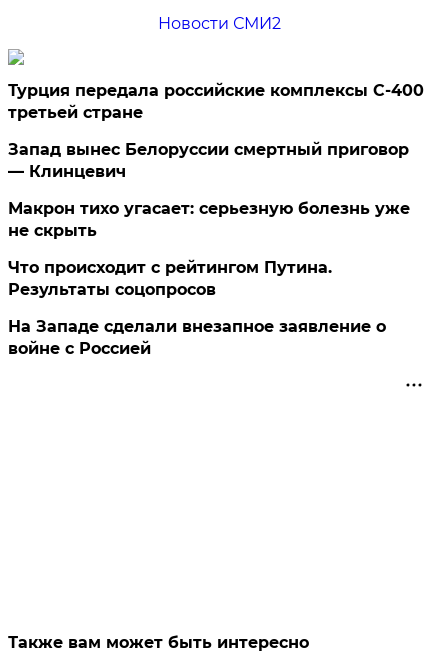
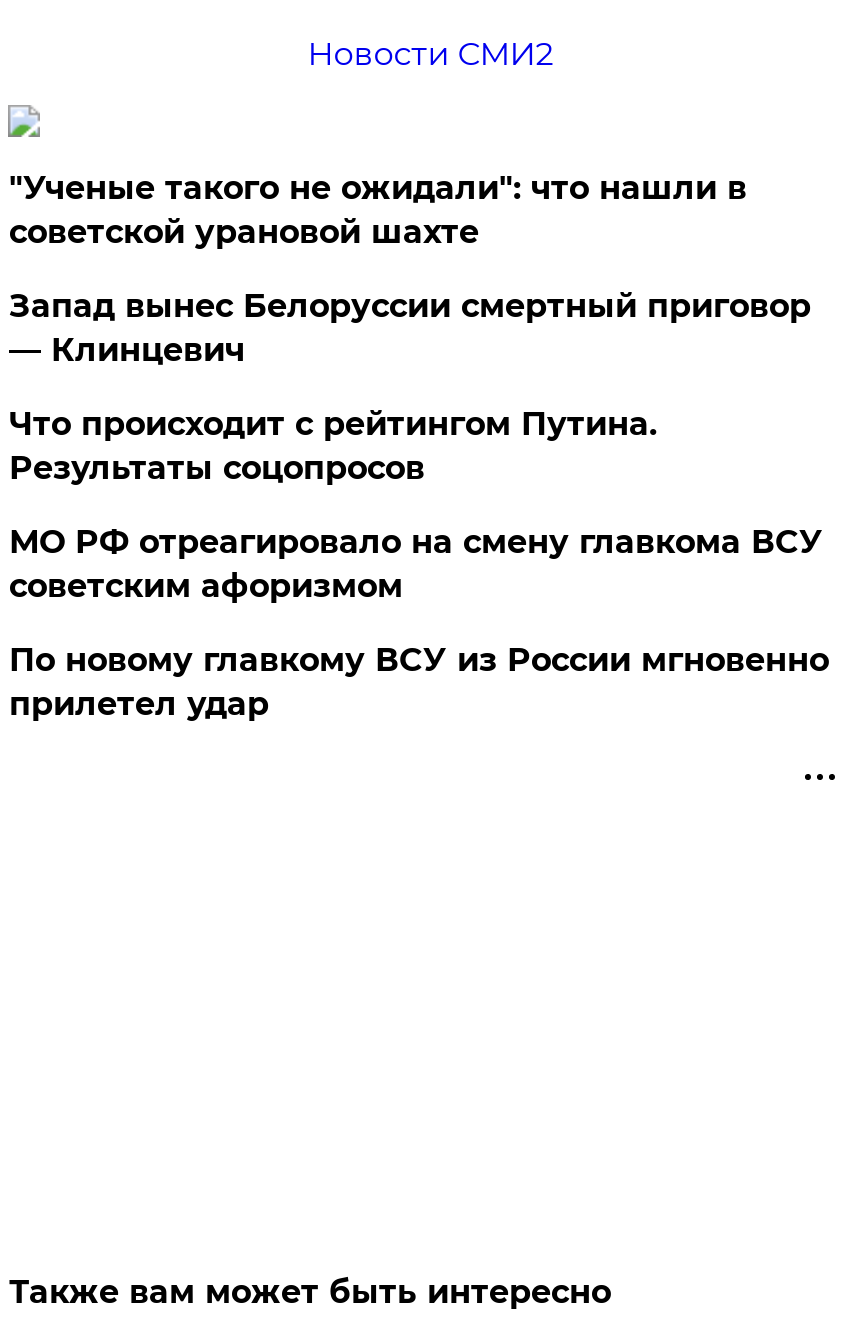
[8,81,424,122] Турция передала российские комплексы С-400 | третьей стране -> [9,168,747,250] "Ученые такого не ожидали": что нашли в | советской урановой шахте
[8,199,410,240] Макрон тихо угасает: серьезную болезнь уже | не скрыть -> none
moved [8,258,332,299] -> [9,404,657,486]: Что происходит с рейтингом Путина. | Результаты соцопросов
[8,317,386,358] На Западе сделали внезапное заявление о | войне с Россией -> [9,522,829,722] МО РФ отреагировало на смену главкома ВСУ | советским афоризмом | По новому главкому ВСУ из России мгновенно | прилетел удар

